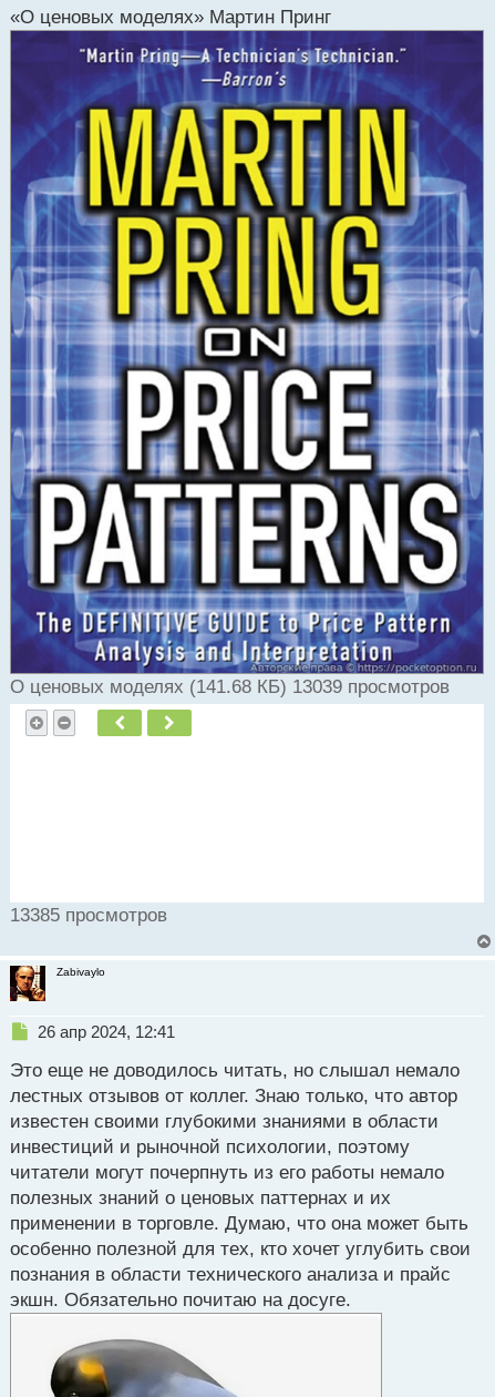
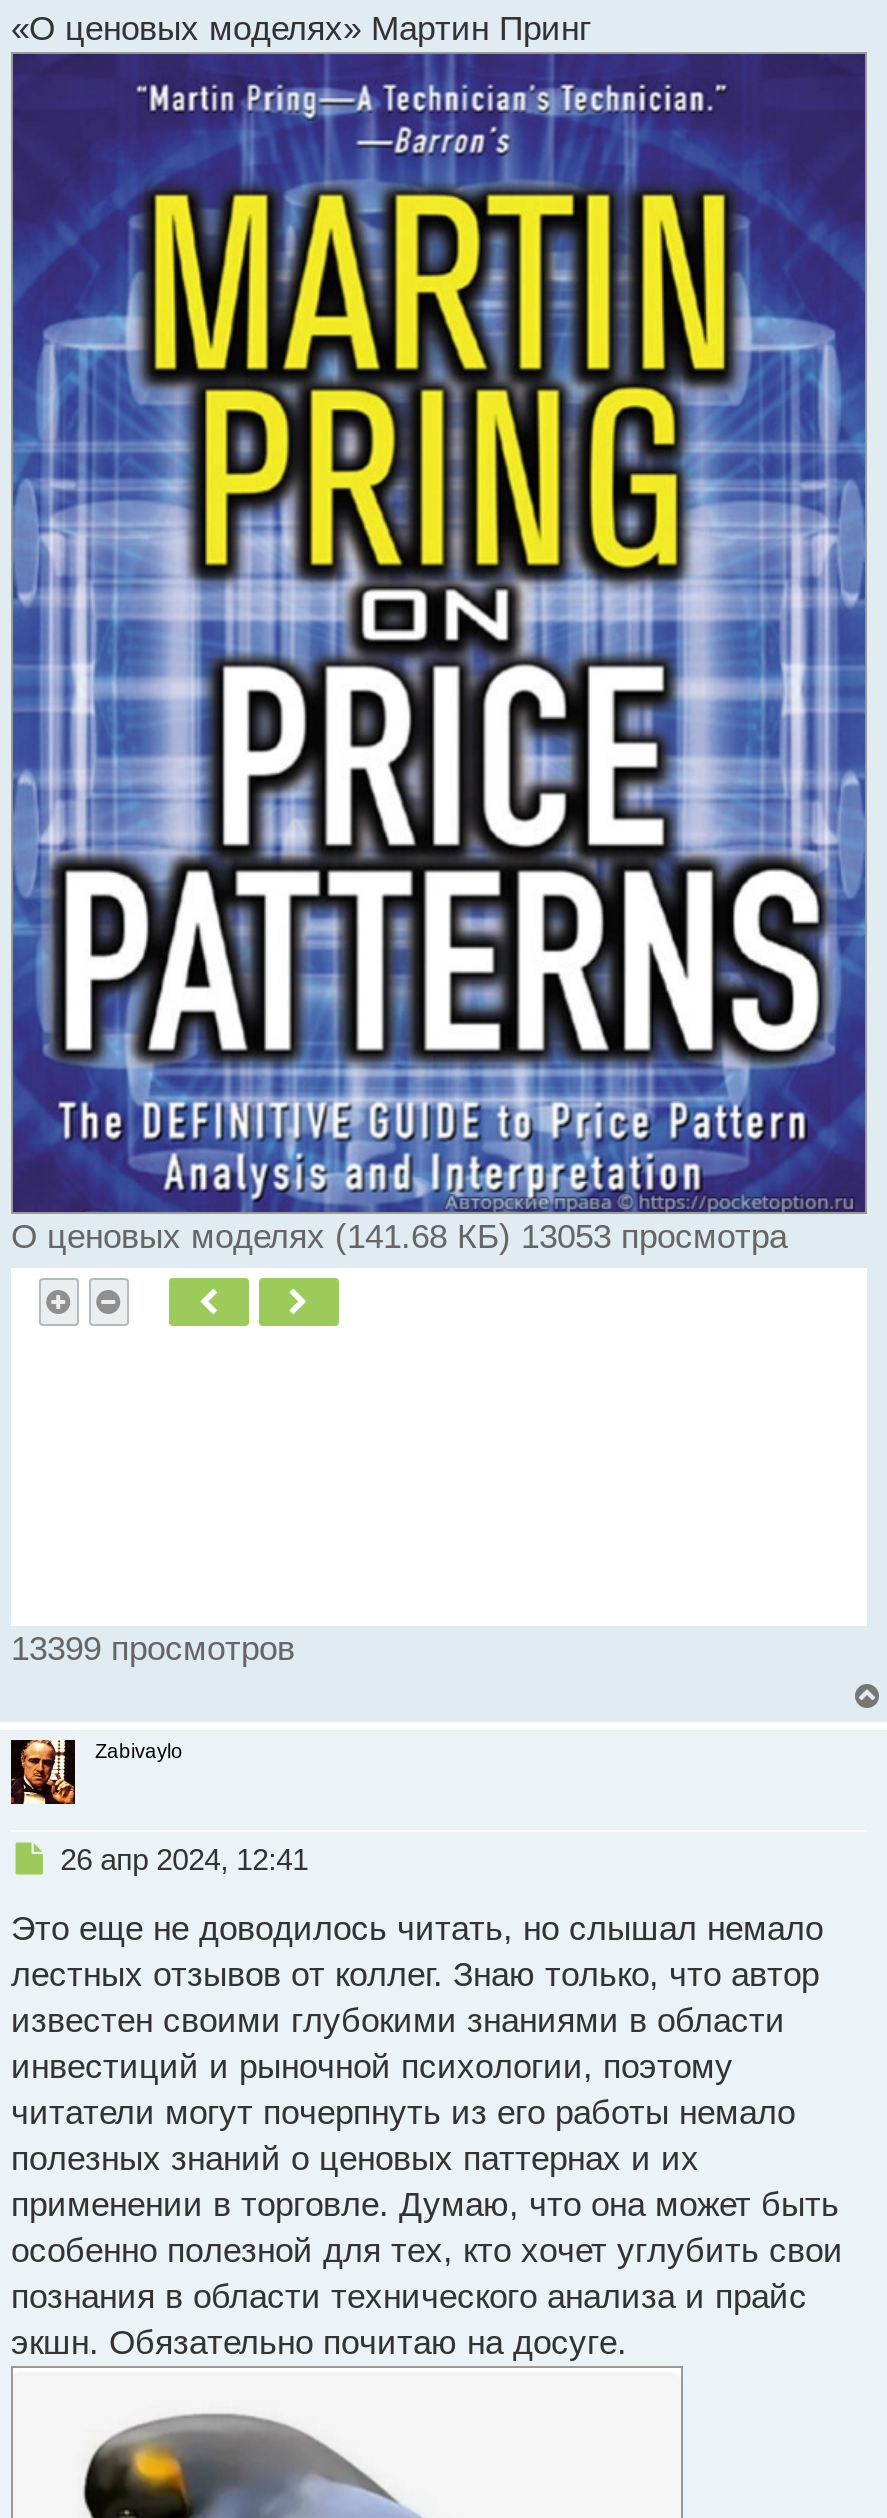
[10,676,450,697] О ценовых моделях (141.68 КБ) 13039 просмотров -> [11,1218,787,1256] О ценовых моделях (141.68 КБ) 13053 просмотра
[10,905,167,926] 13385 просмотров -> [11,1631,295,1669] 13399 просмотров

